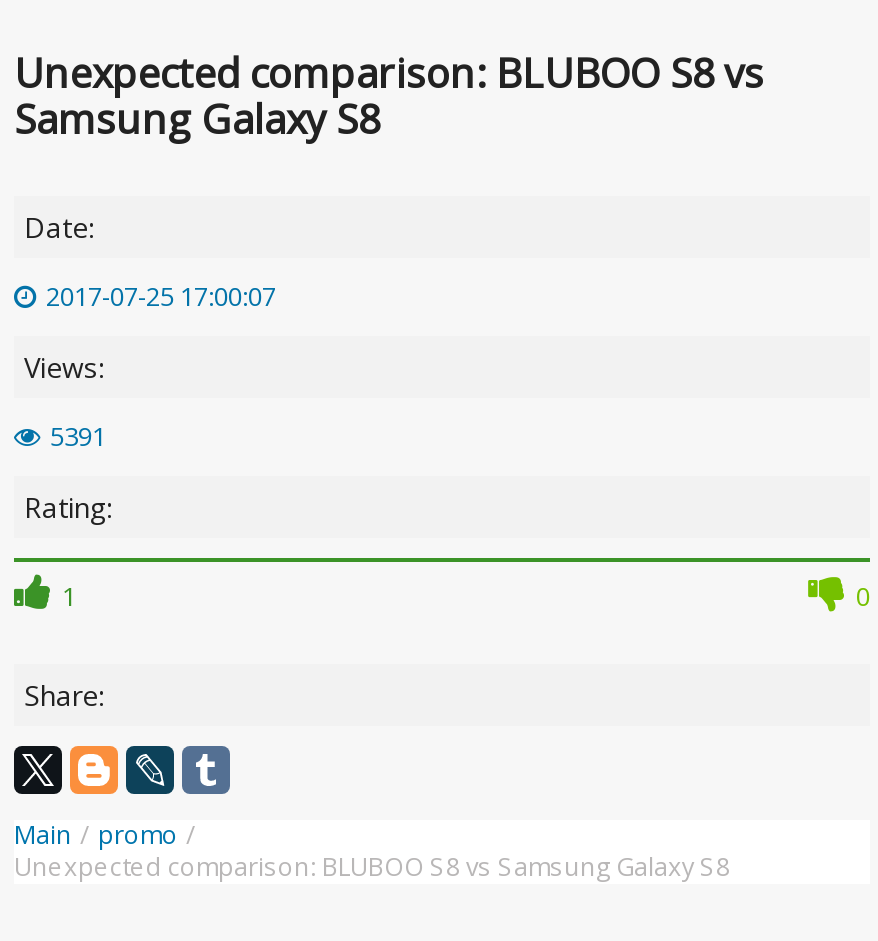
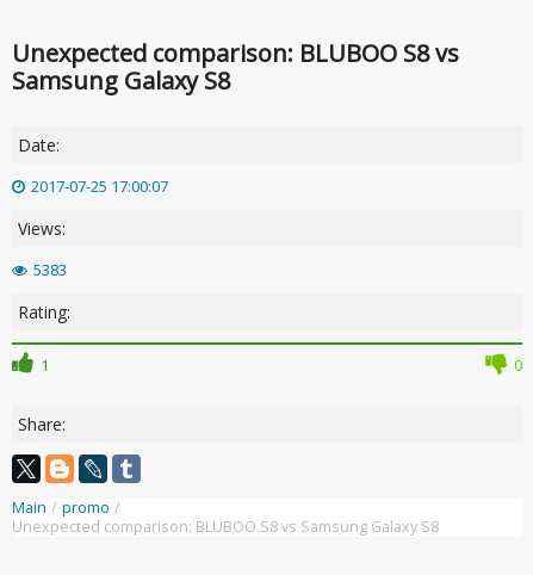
[50,418,106,454] 5391 -> [33,259,67,280] 5383

